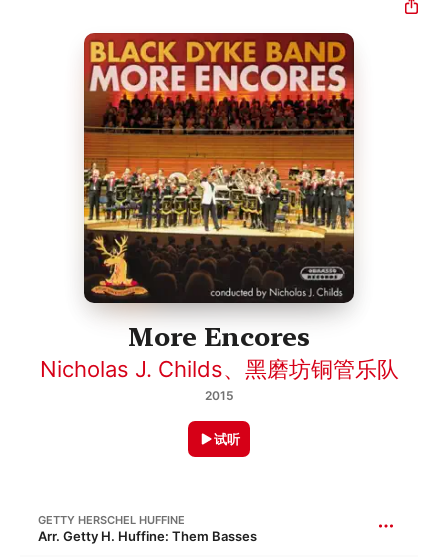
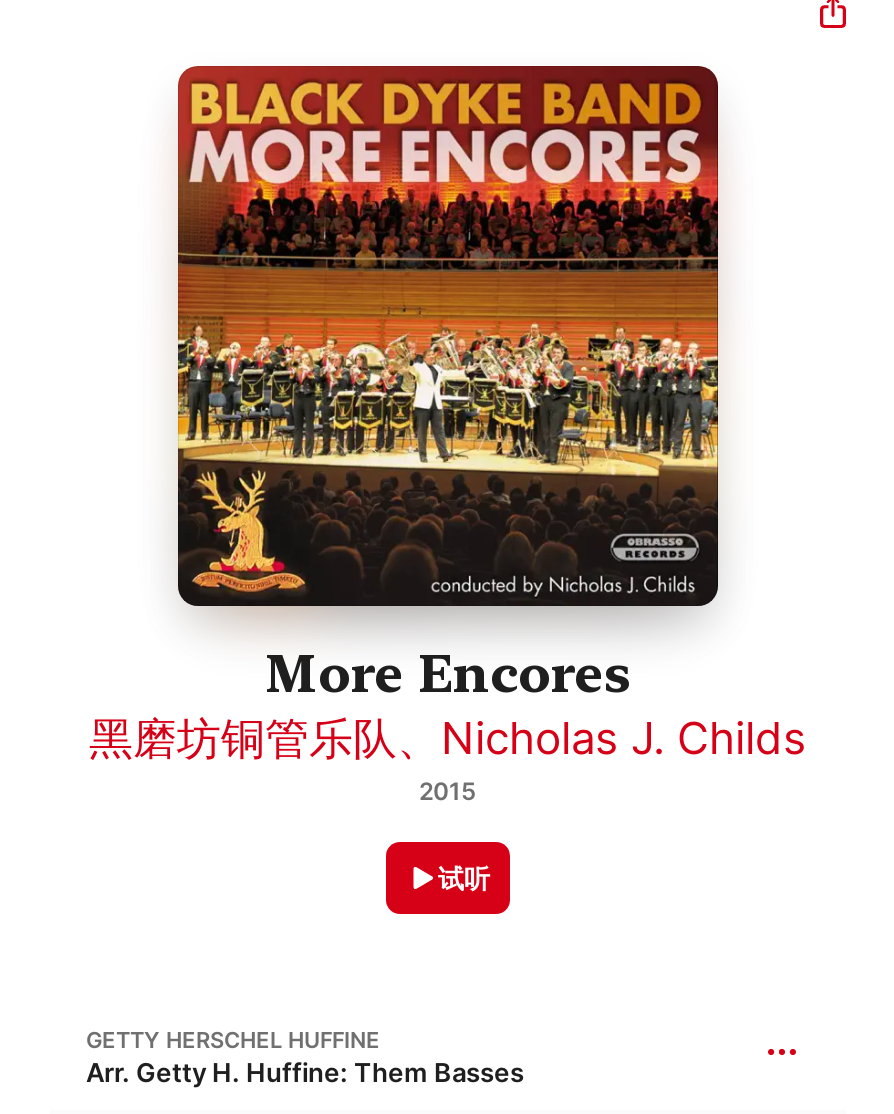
[39,356,398,382] Nicholas J. Childs、黑磨坊铜管乐队 -> [89,713,807,765] 黑磨坊铜管乐队、Nicholas J. Childs

